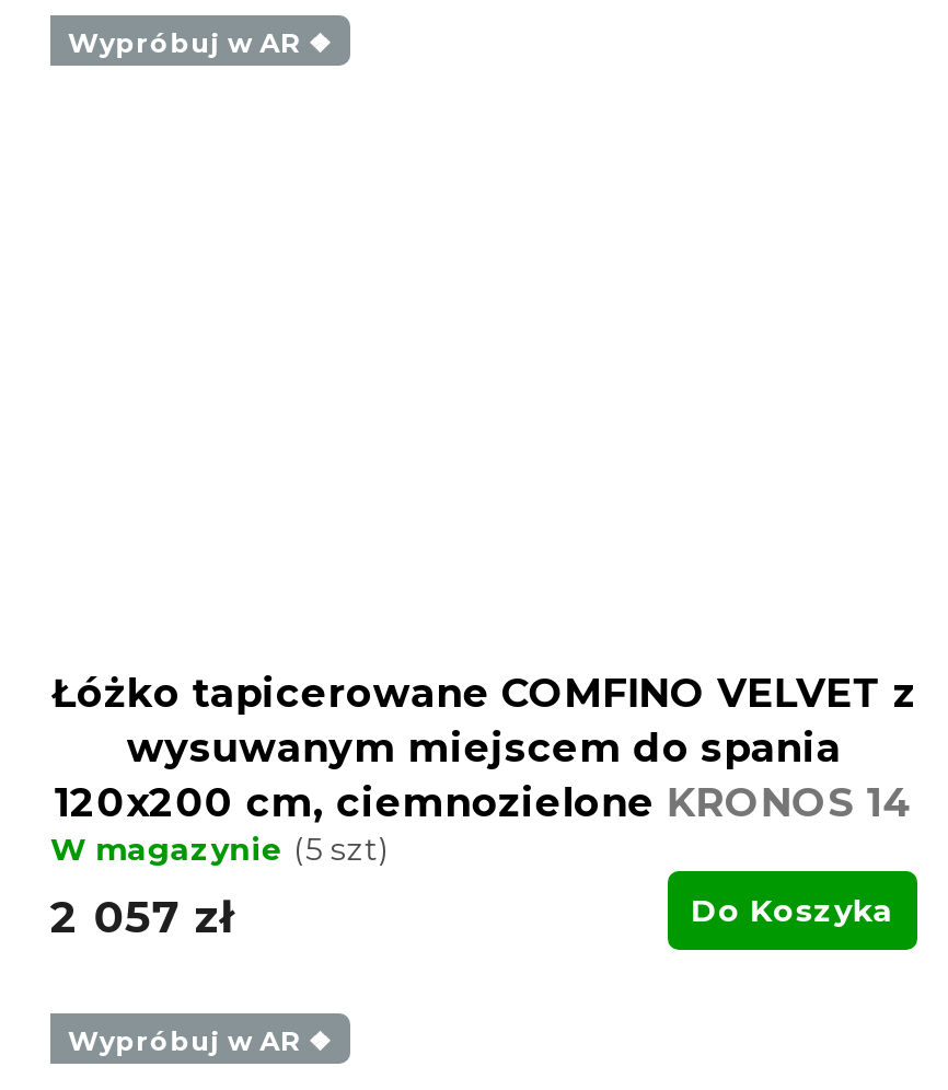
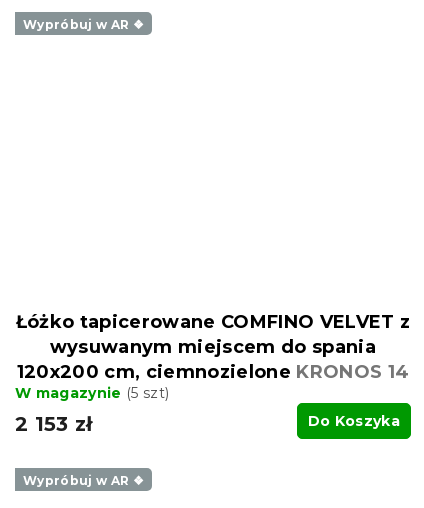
[50,891,234,944] 2 057 zł -> [15,412,93,436] 2 153 zł

